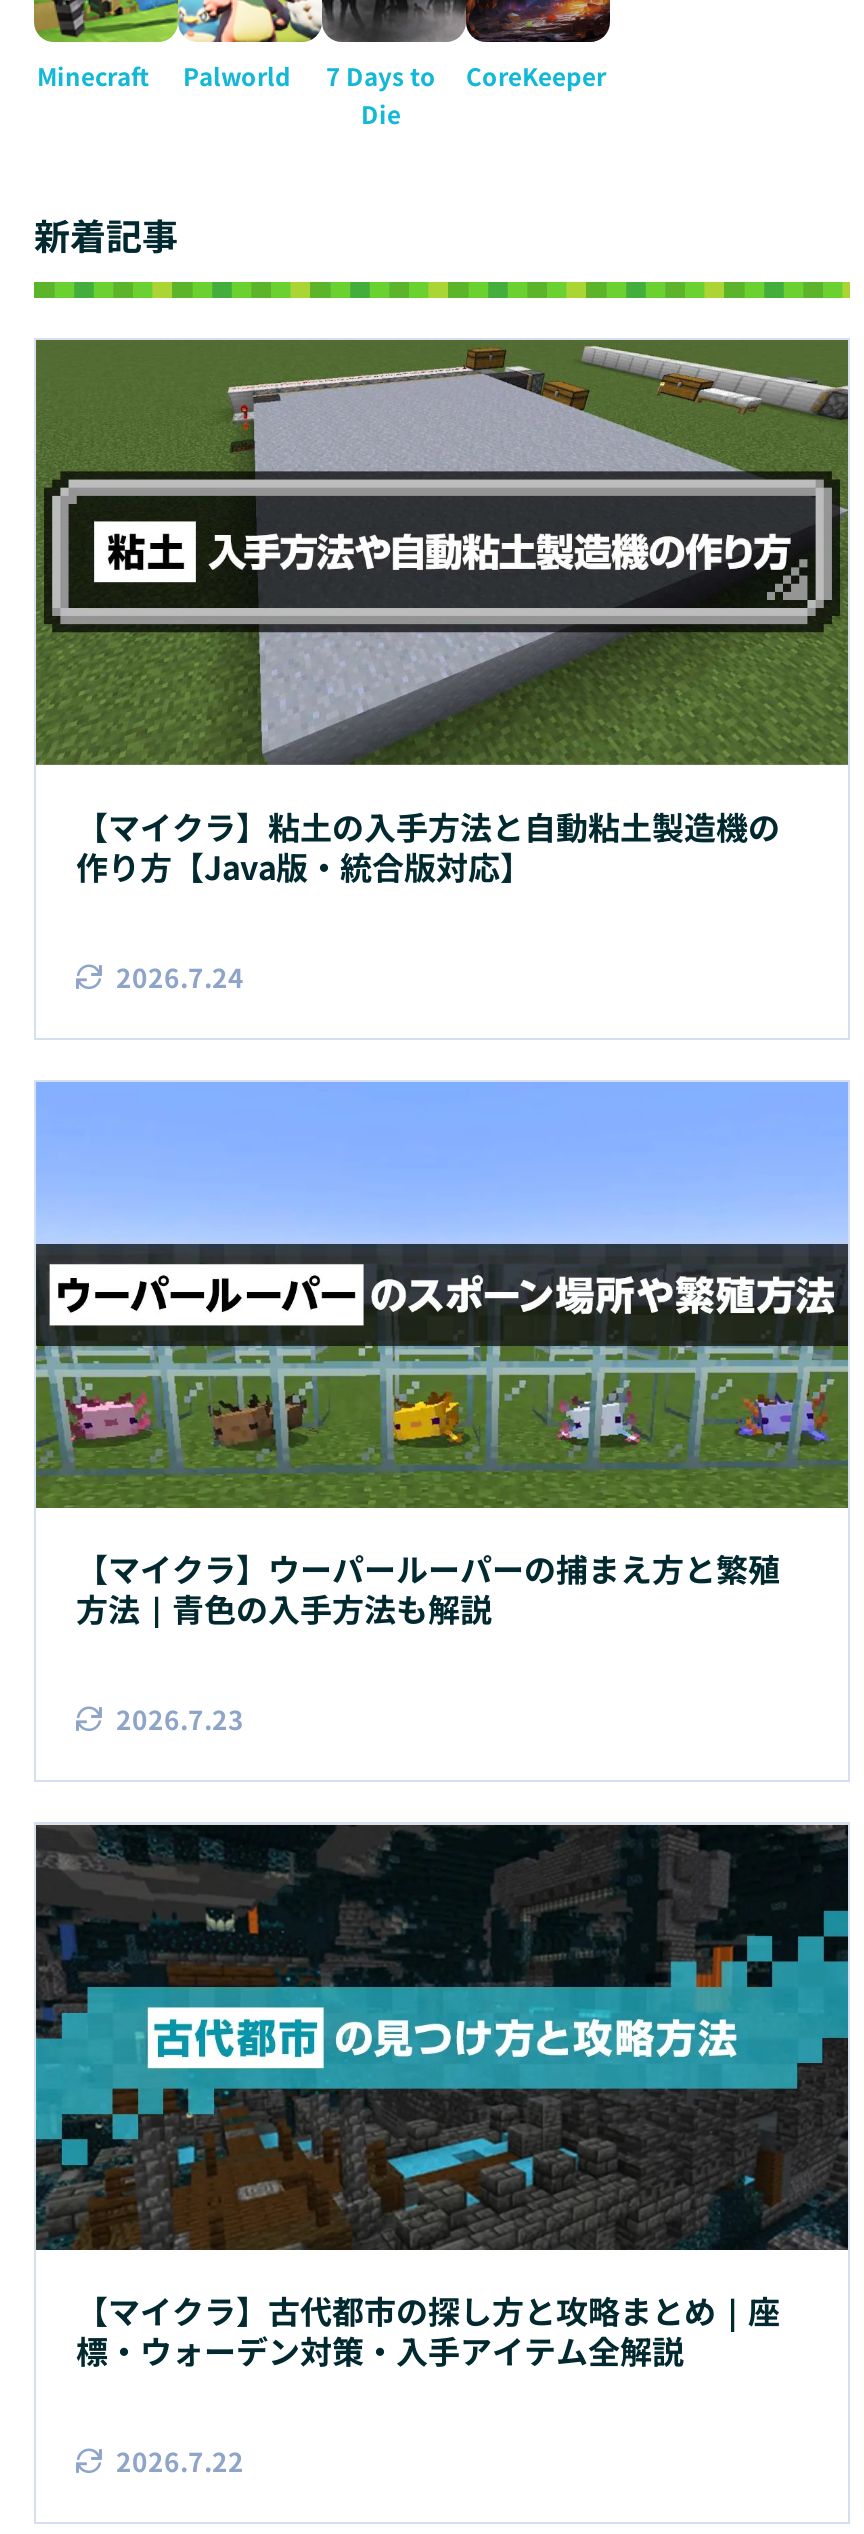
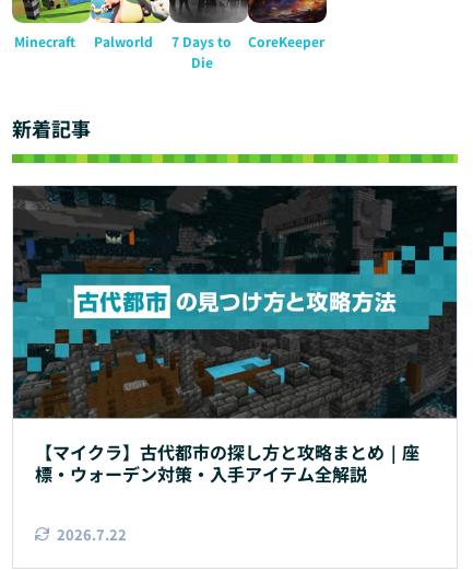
[36,340,850,996] [image] | 【マイクラ】粘土の入手方法と自動粘土製造機の | 作り方【Java版・統合版対応】 | 2026.7.24 -> none
[34,1080,850,1738] [image] | 【マイクラ】ウーパールーパーの捕まえ方と繁殖 | 方法｜青色の入手方法も解説 | 2026.7.23 -> none

